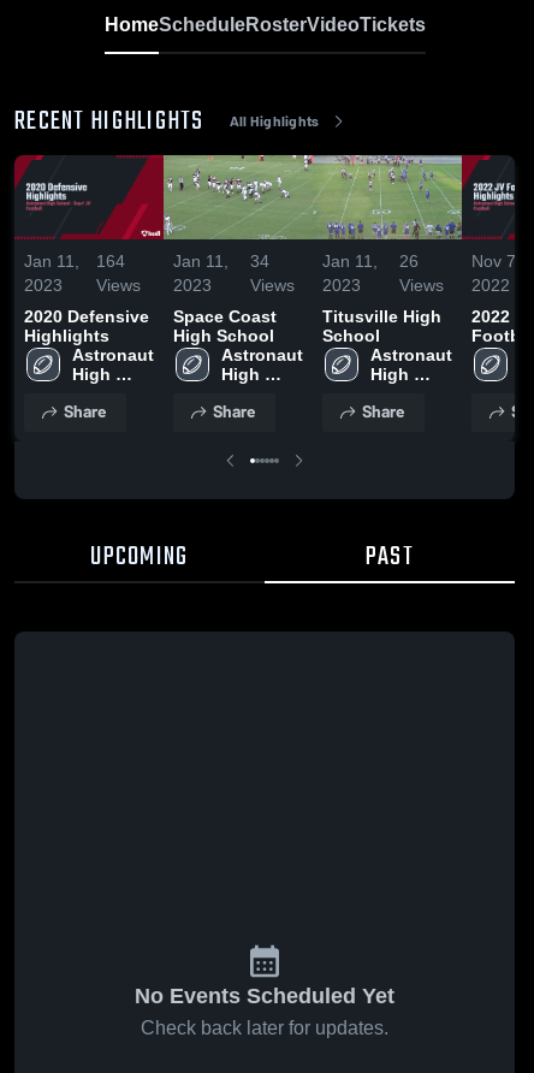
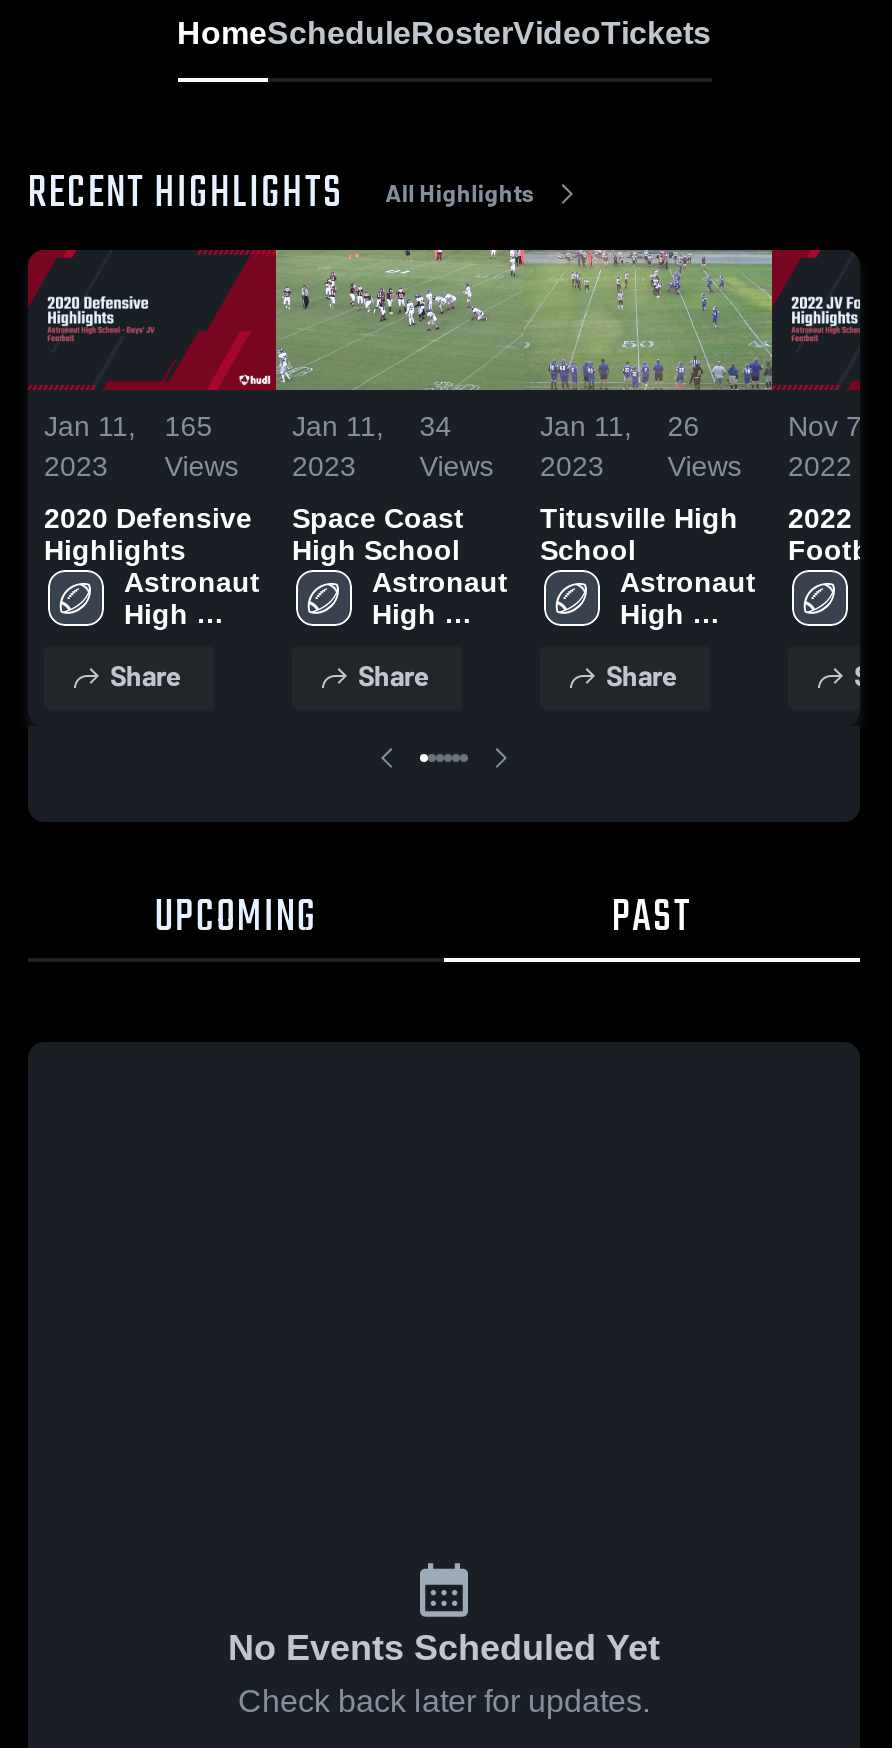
[24,251,125,270] Jan 11, 164 -> [44,410,212,442] Jan 11, 165

